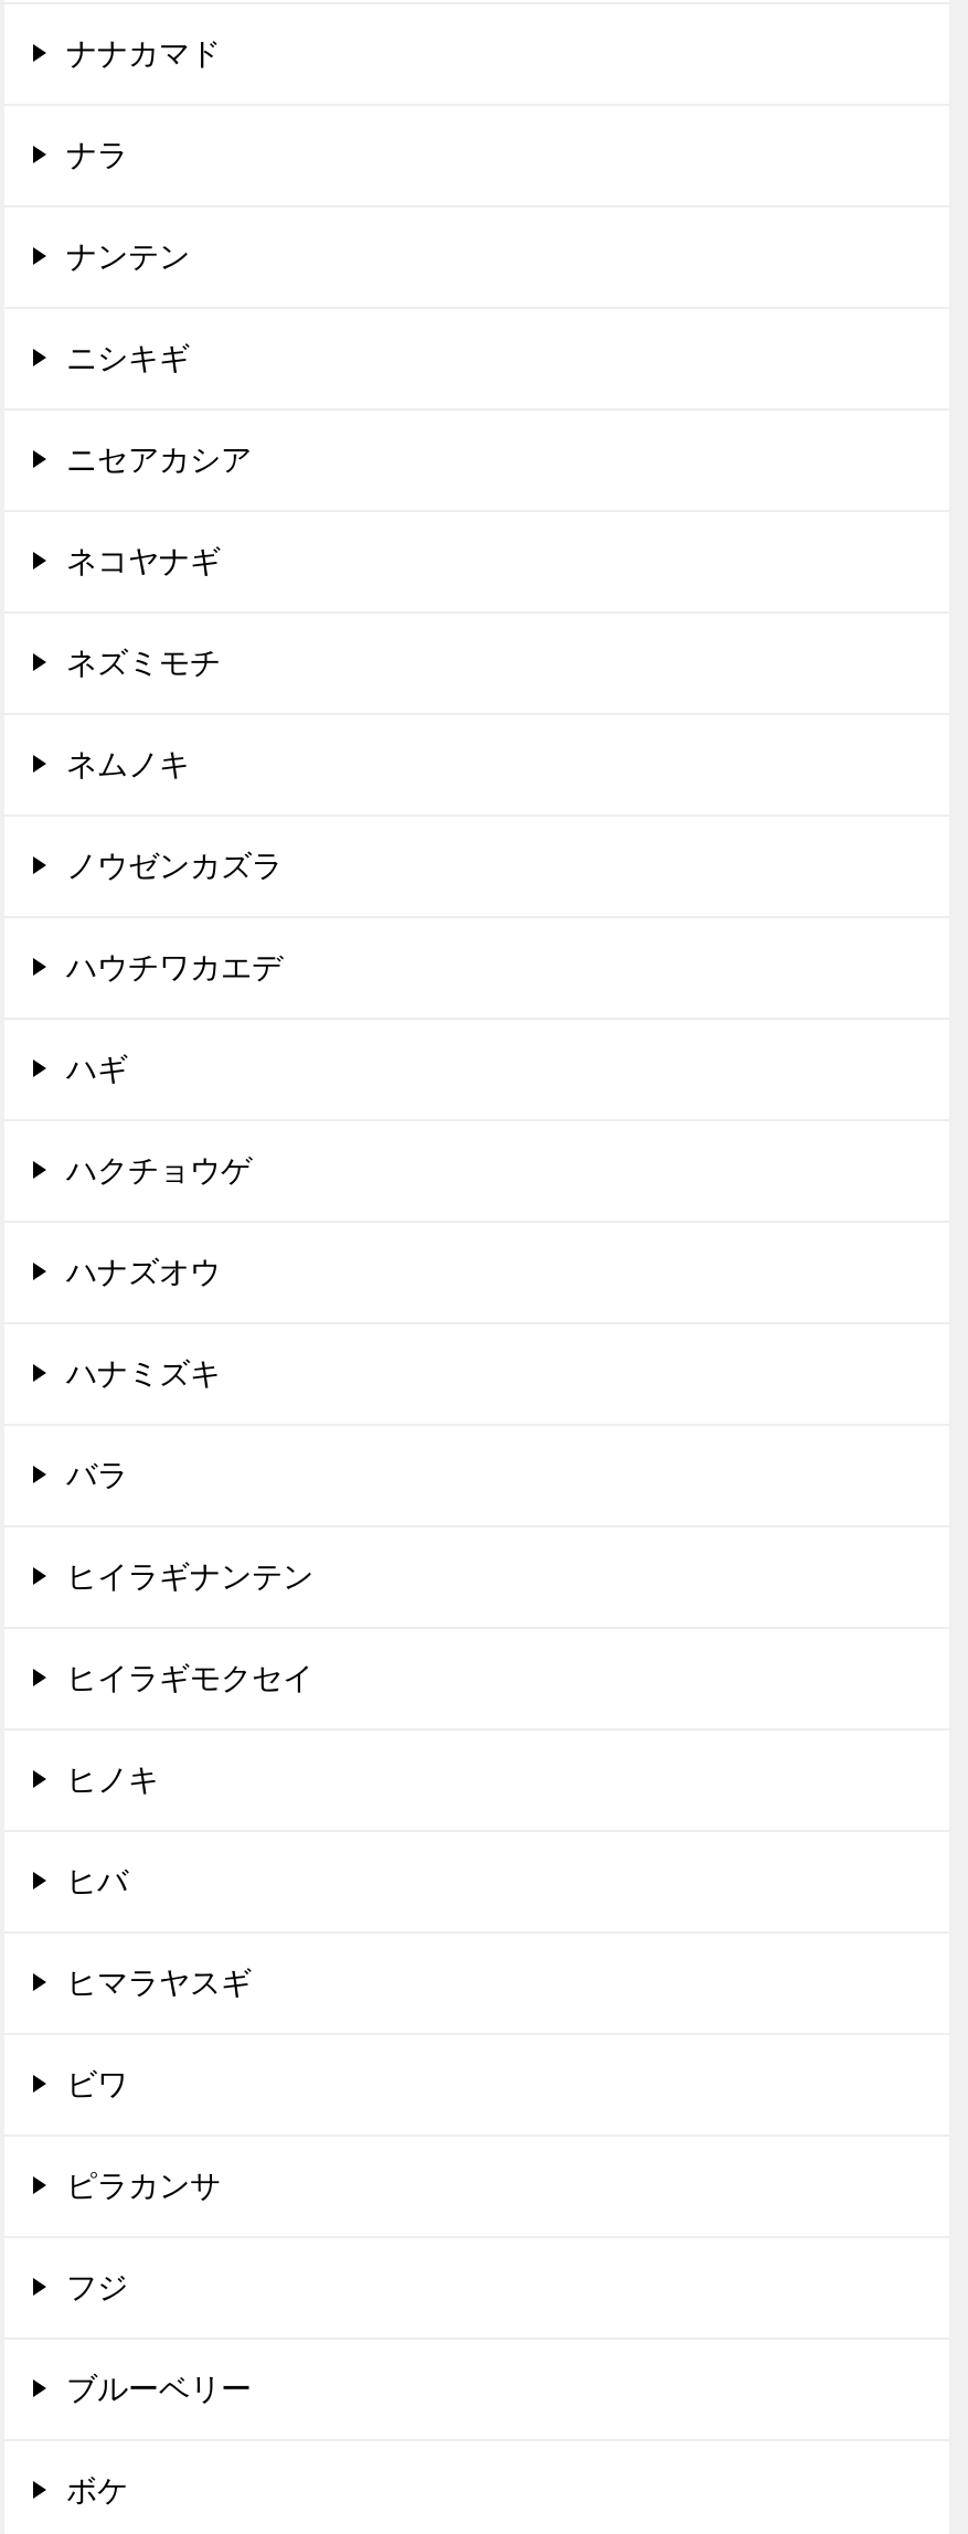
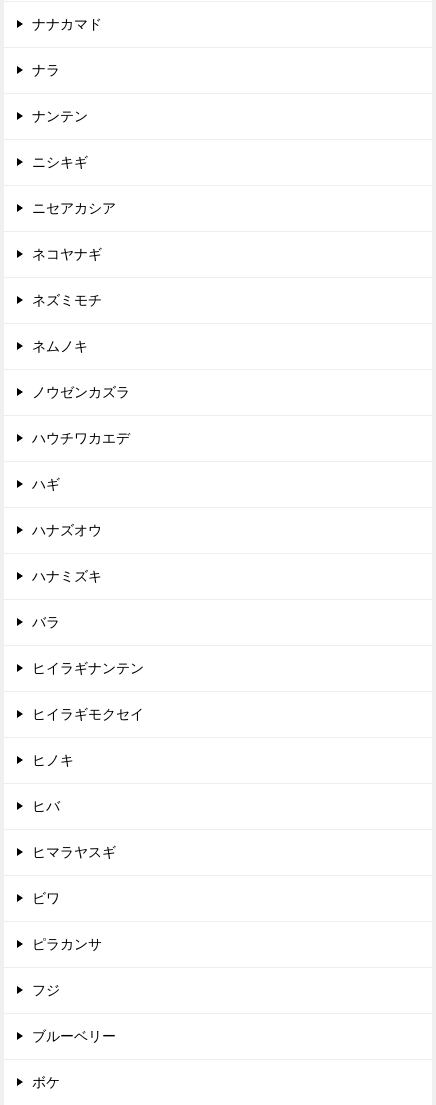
[66,1152,252,1188] ハクチョウゲ -> none

